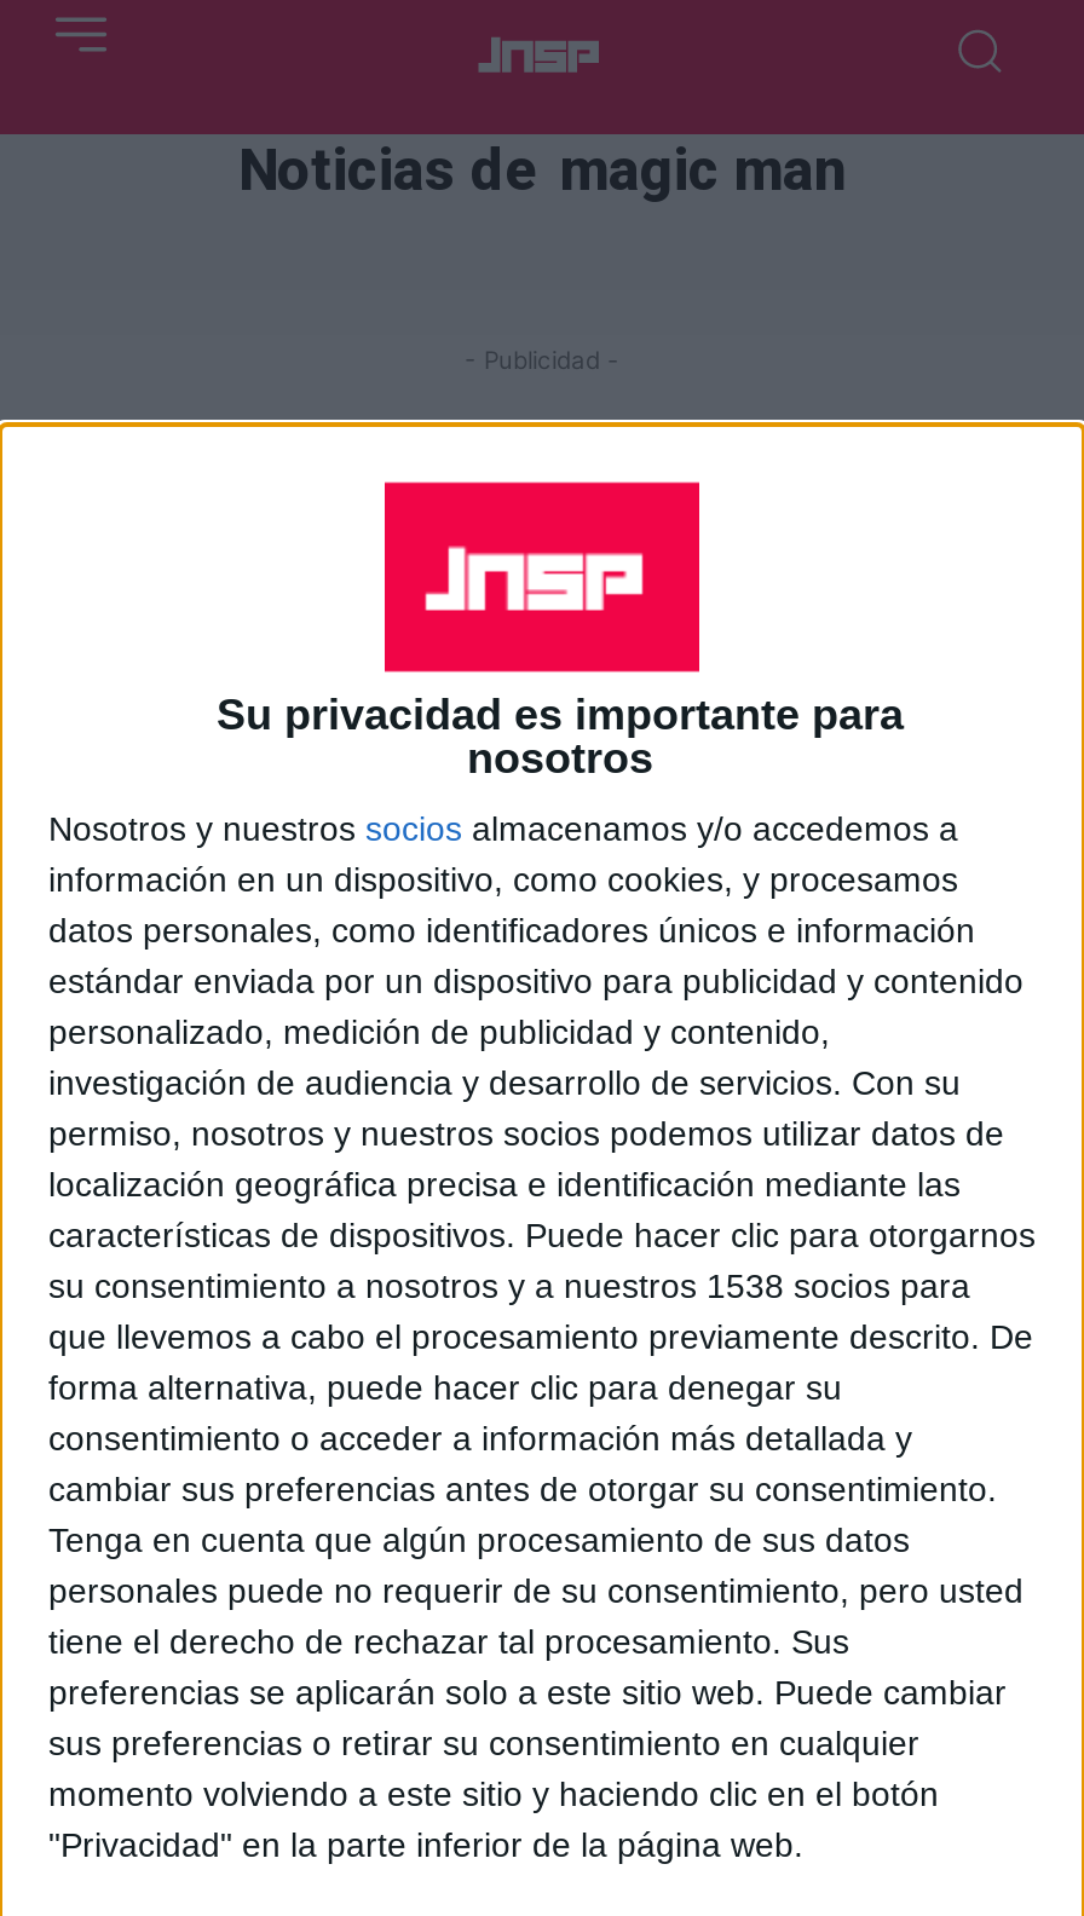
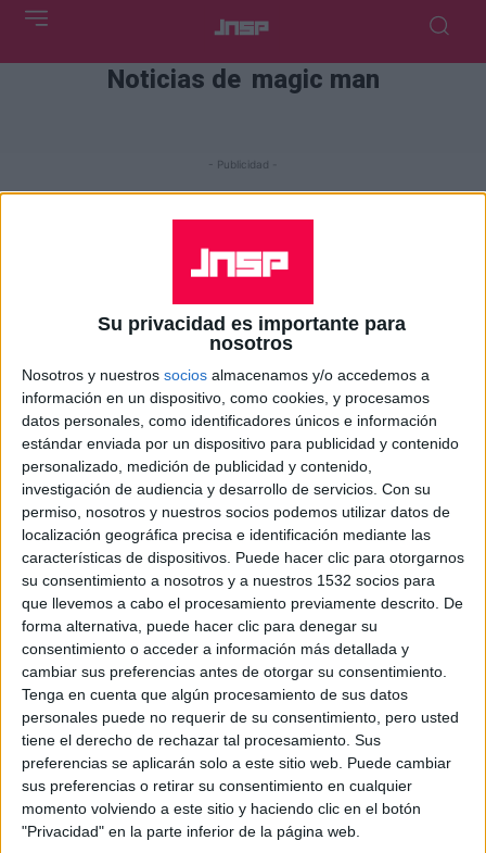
[48,1267,970,1306] su consentimiento a nosotros y a nuestros 1538 socios para -> [22,572,435,589] su consentimiento a nosotros y a nuestros 1532 socios para

